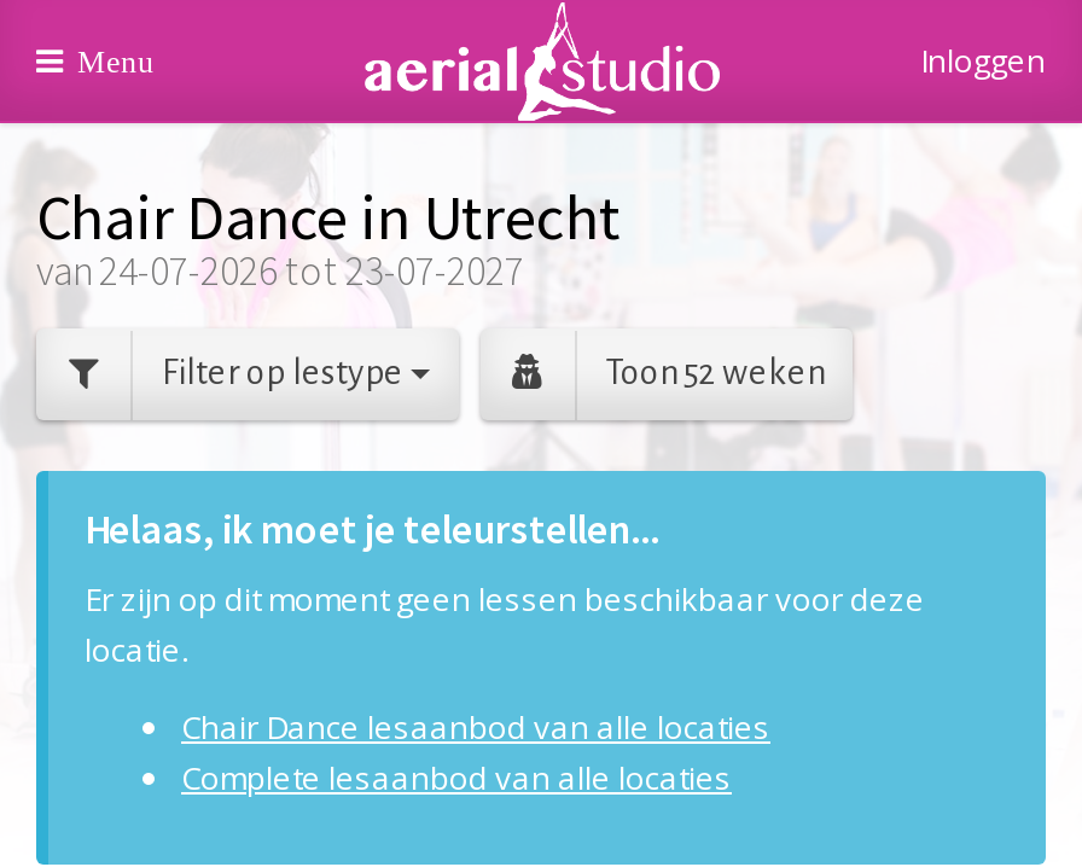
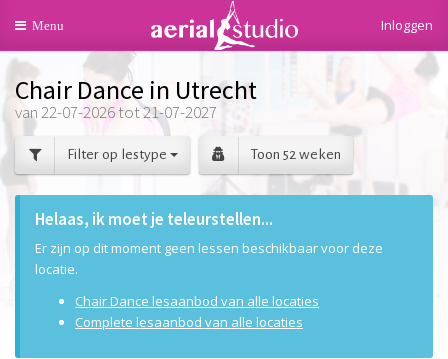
[36,244,524,297] van 24-07-2026 tot 23-07-2027 -> [15,101,217,123] van 22-07-2026 tot 21-07-2027

